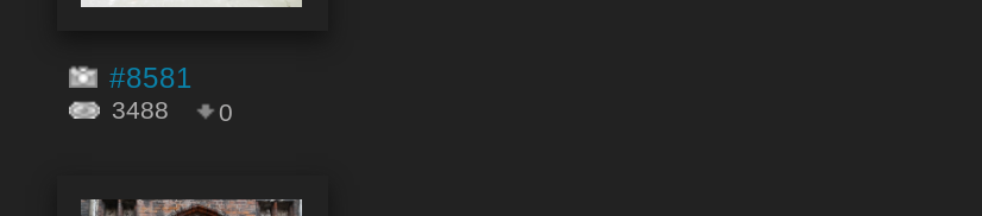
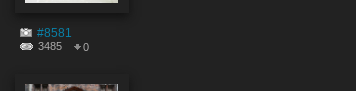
[112,95,233,126] 3488 0 -> [38,40,89,53] 3485 0

